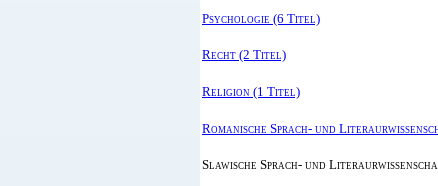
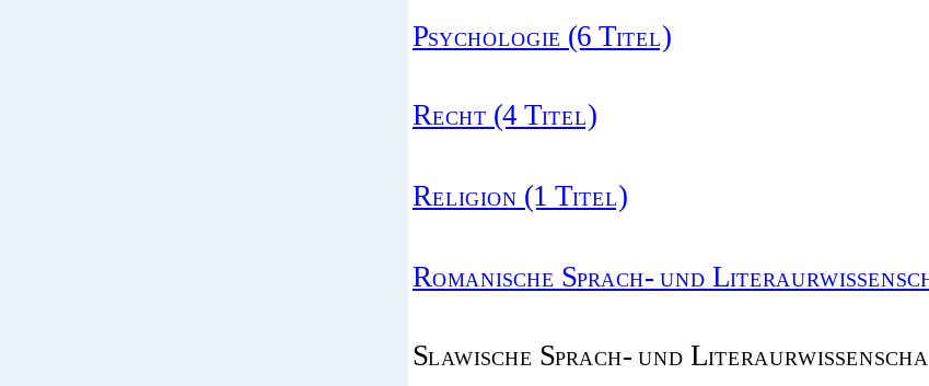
[202,47,286,62] Recht (2 Titel) -> [413,99,596,132] Recht (4 Titel)

